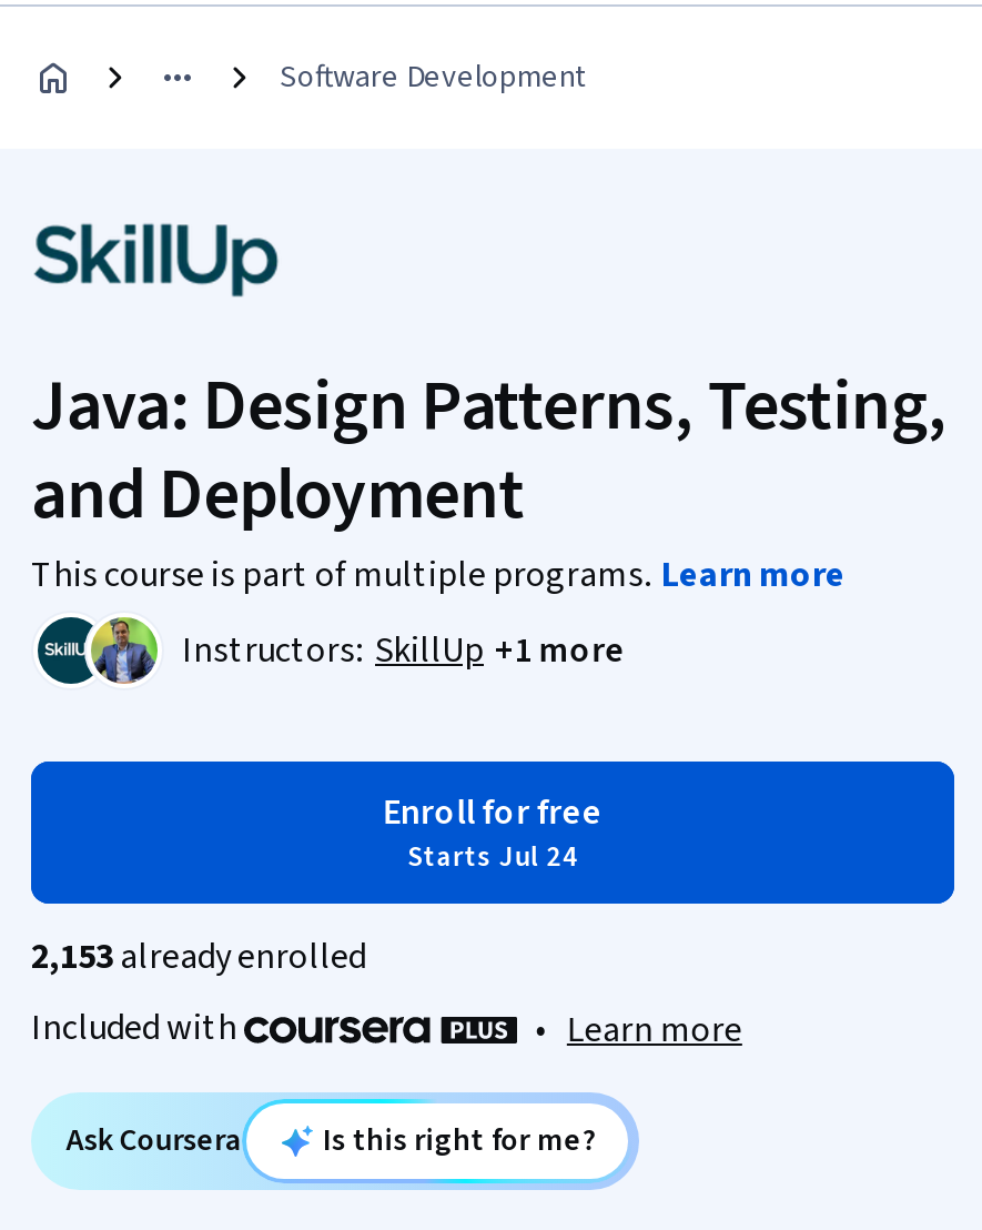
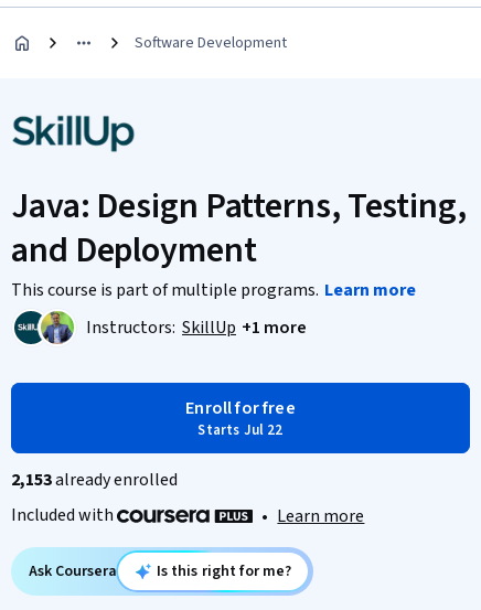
[407,837,578,877] Starts Jul 24 -> [198,420,283,440] Starts Jul 22

